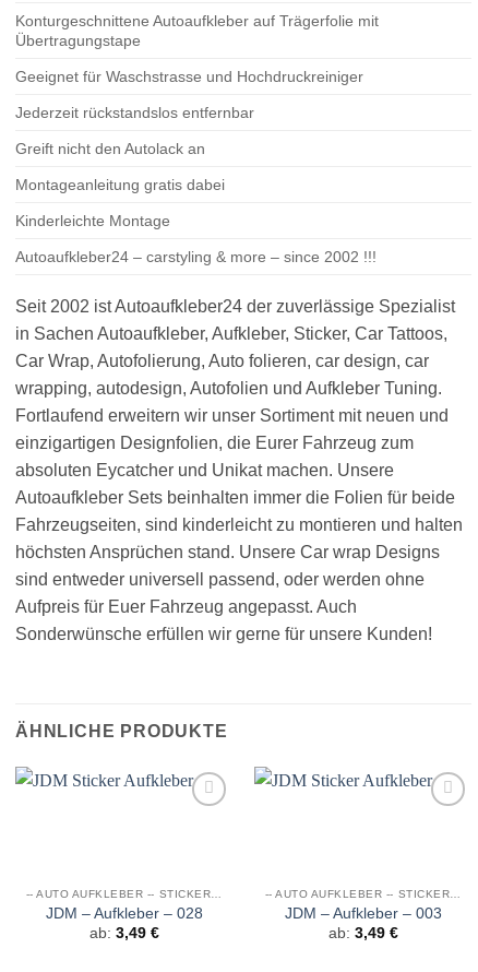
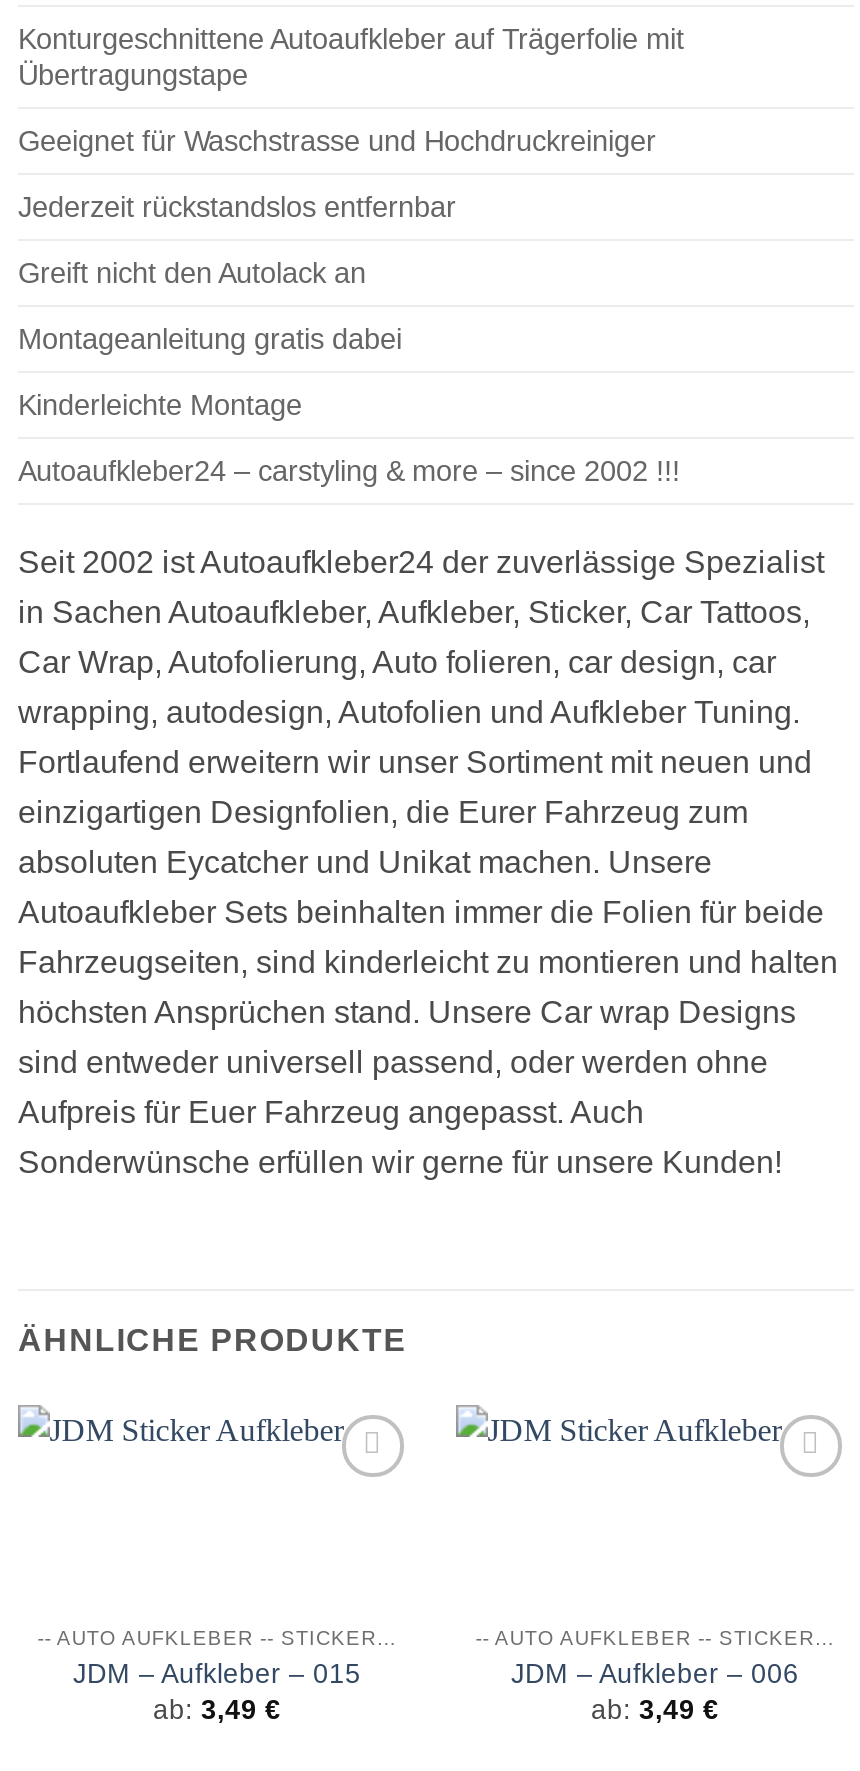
[45,905,202,922] JDM – Aufkleber – 028 -> [73,1659,361,1689] JDM – Aufkleber – 015
[284,905,441,922] JDM – Aufkleber – 003 -> [511,1659,799,1689] JDM – Aufkleber – 006

